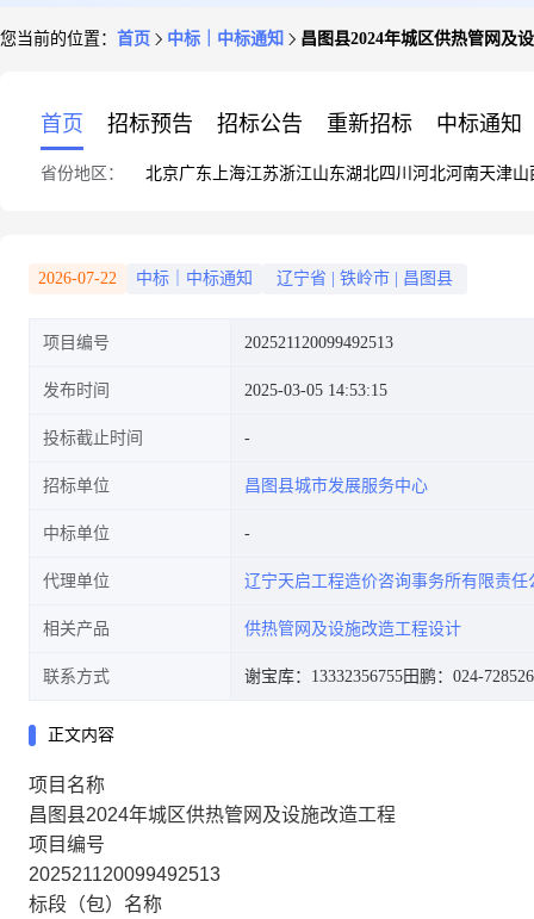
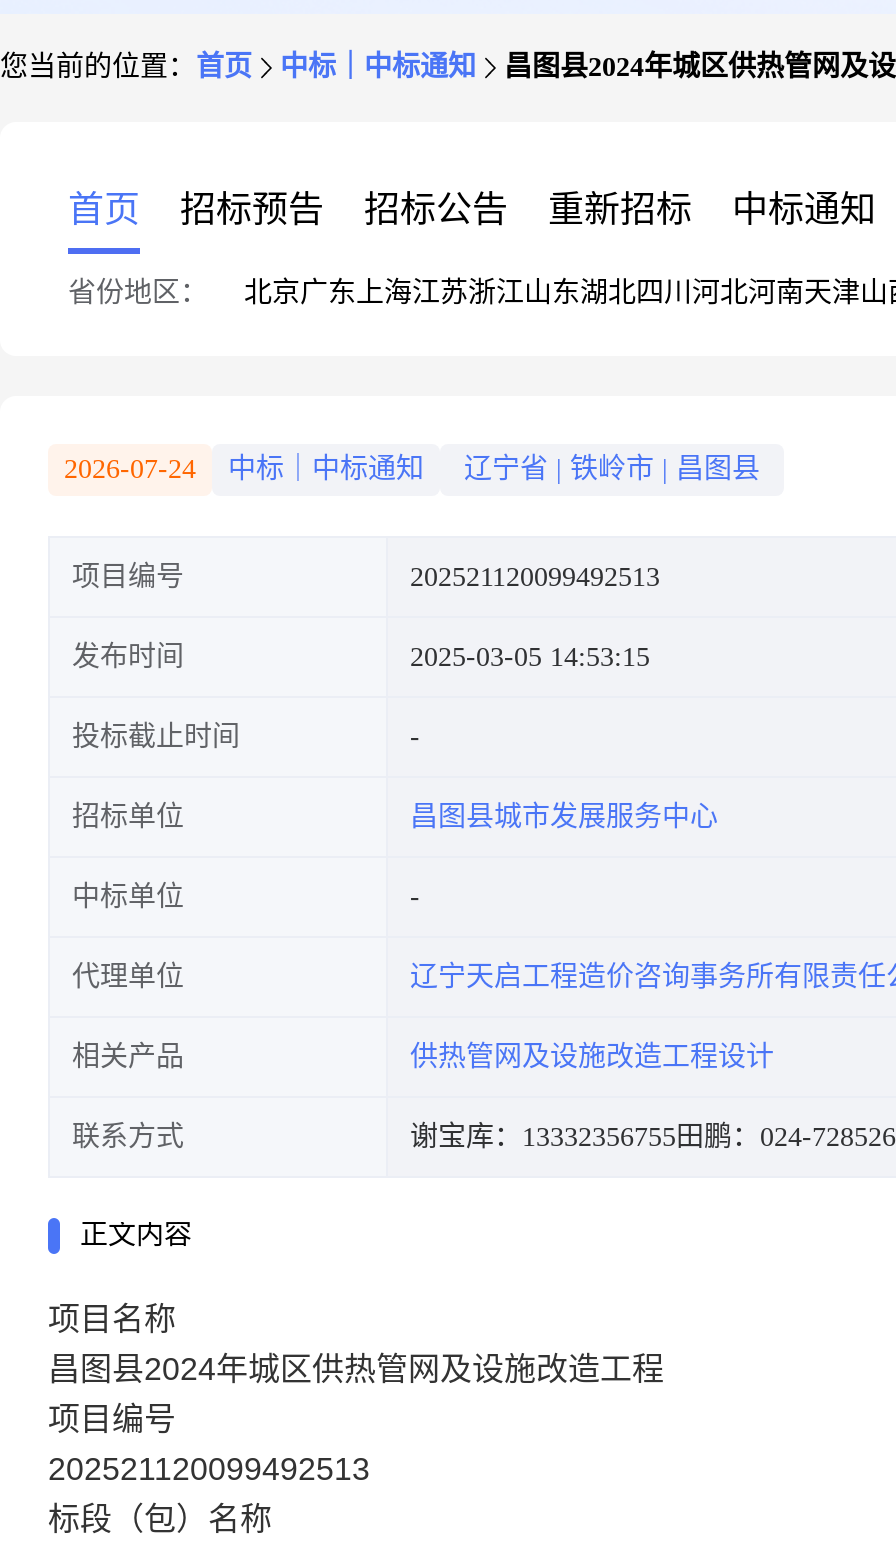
[38,269,117,287] 2026-07-22 -> [64,454,196,484] 2026-07-24

